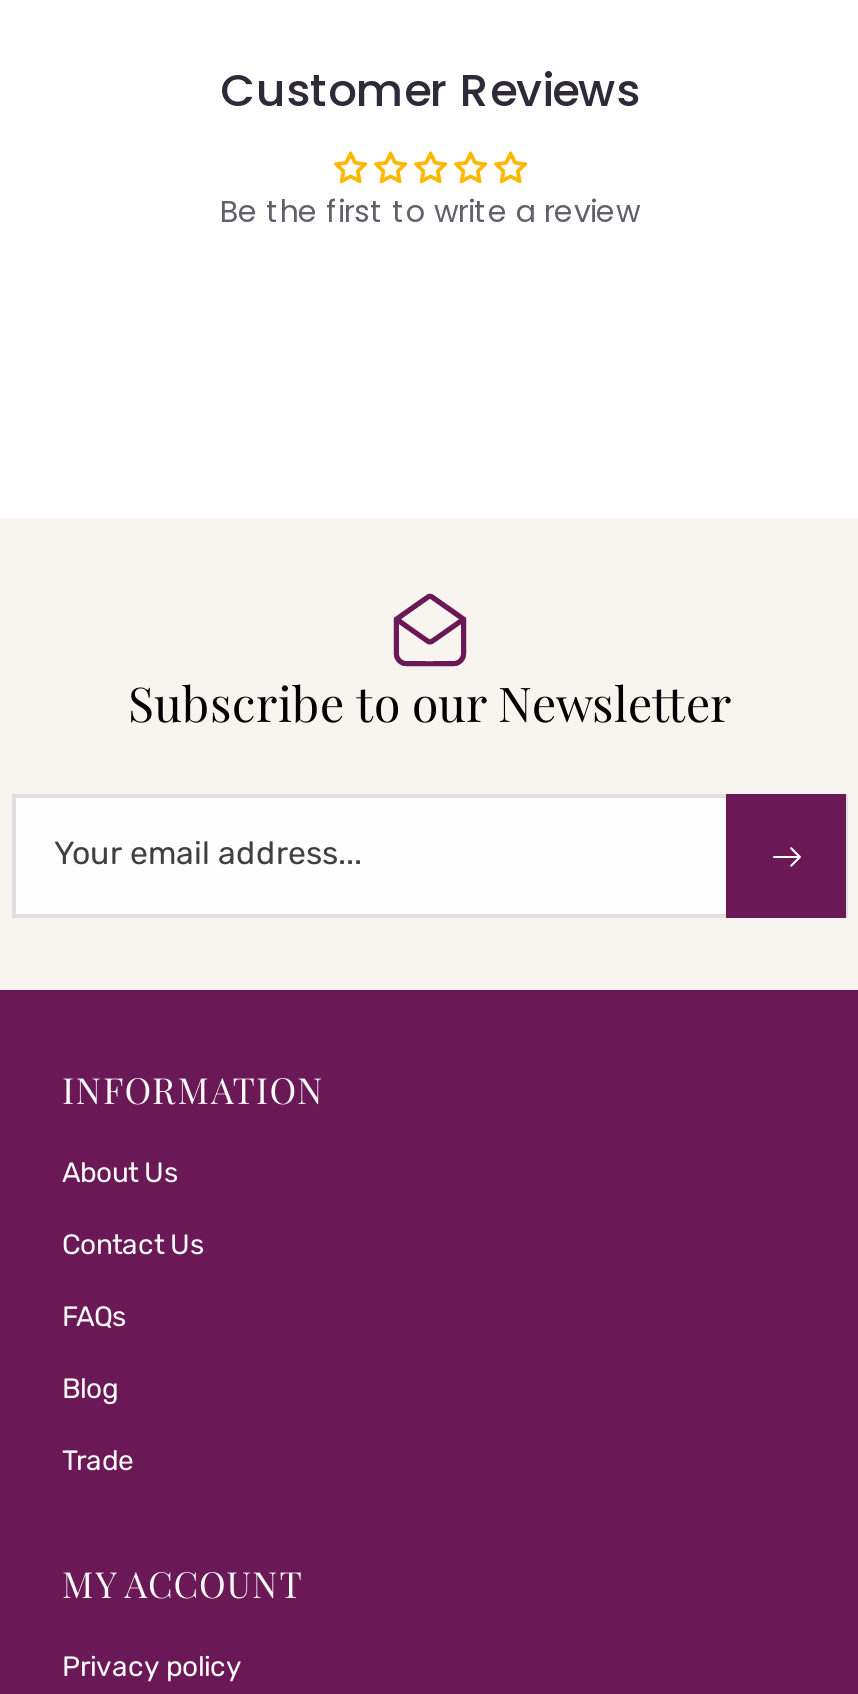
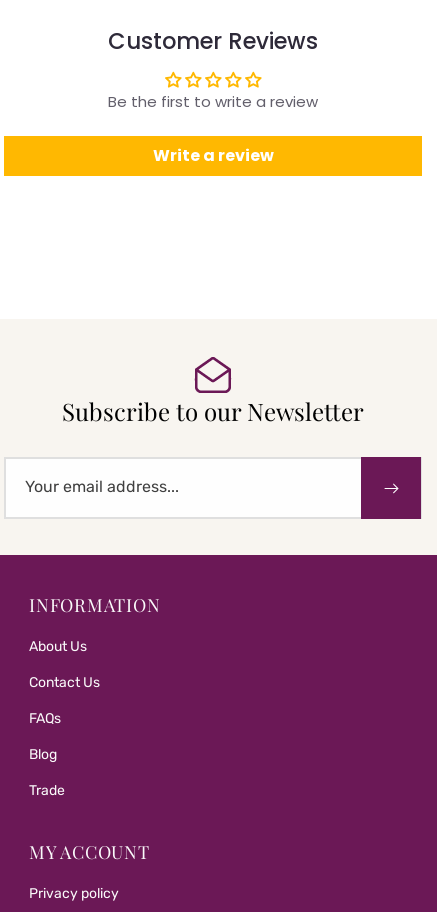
none -> [152,144,273,167] Write a review

